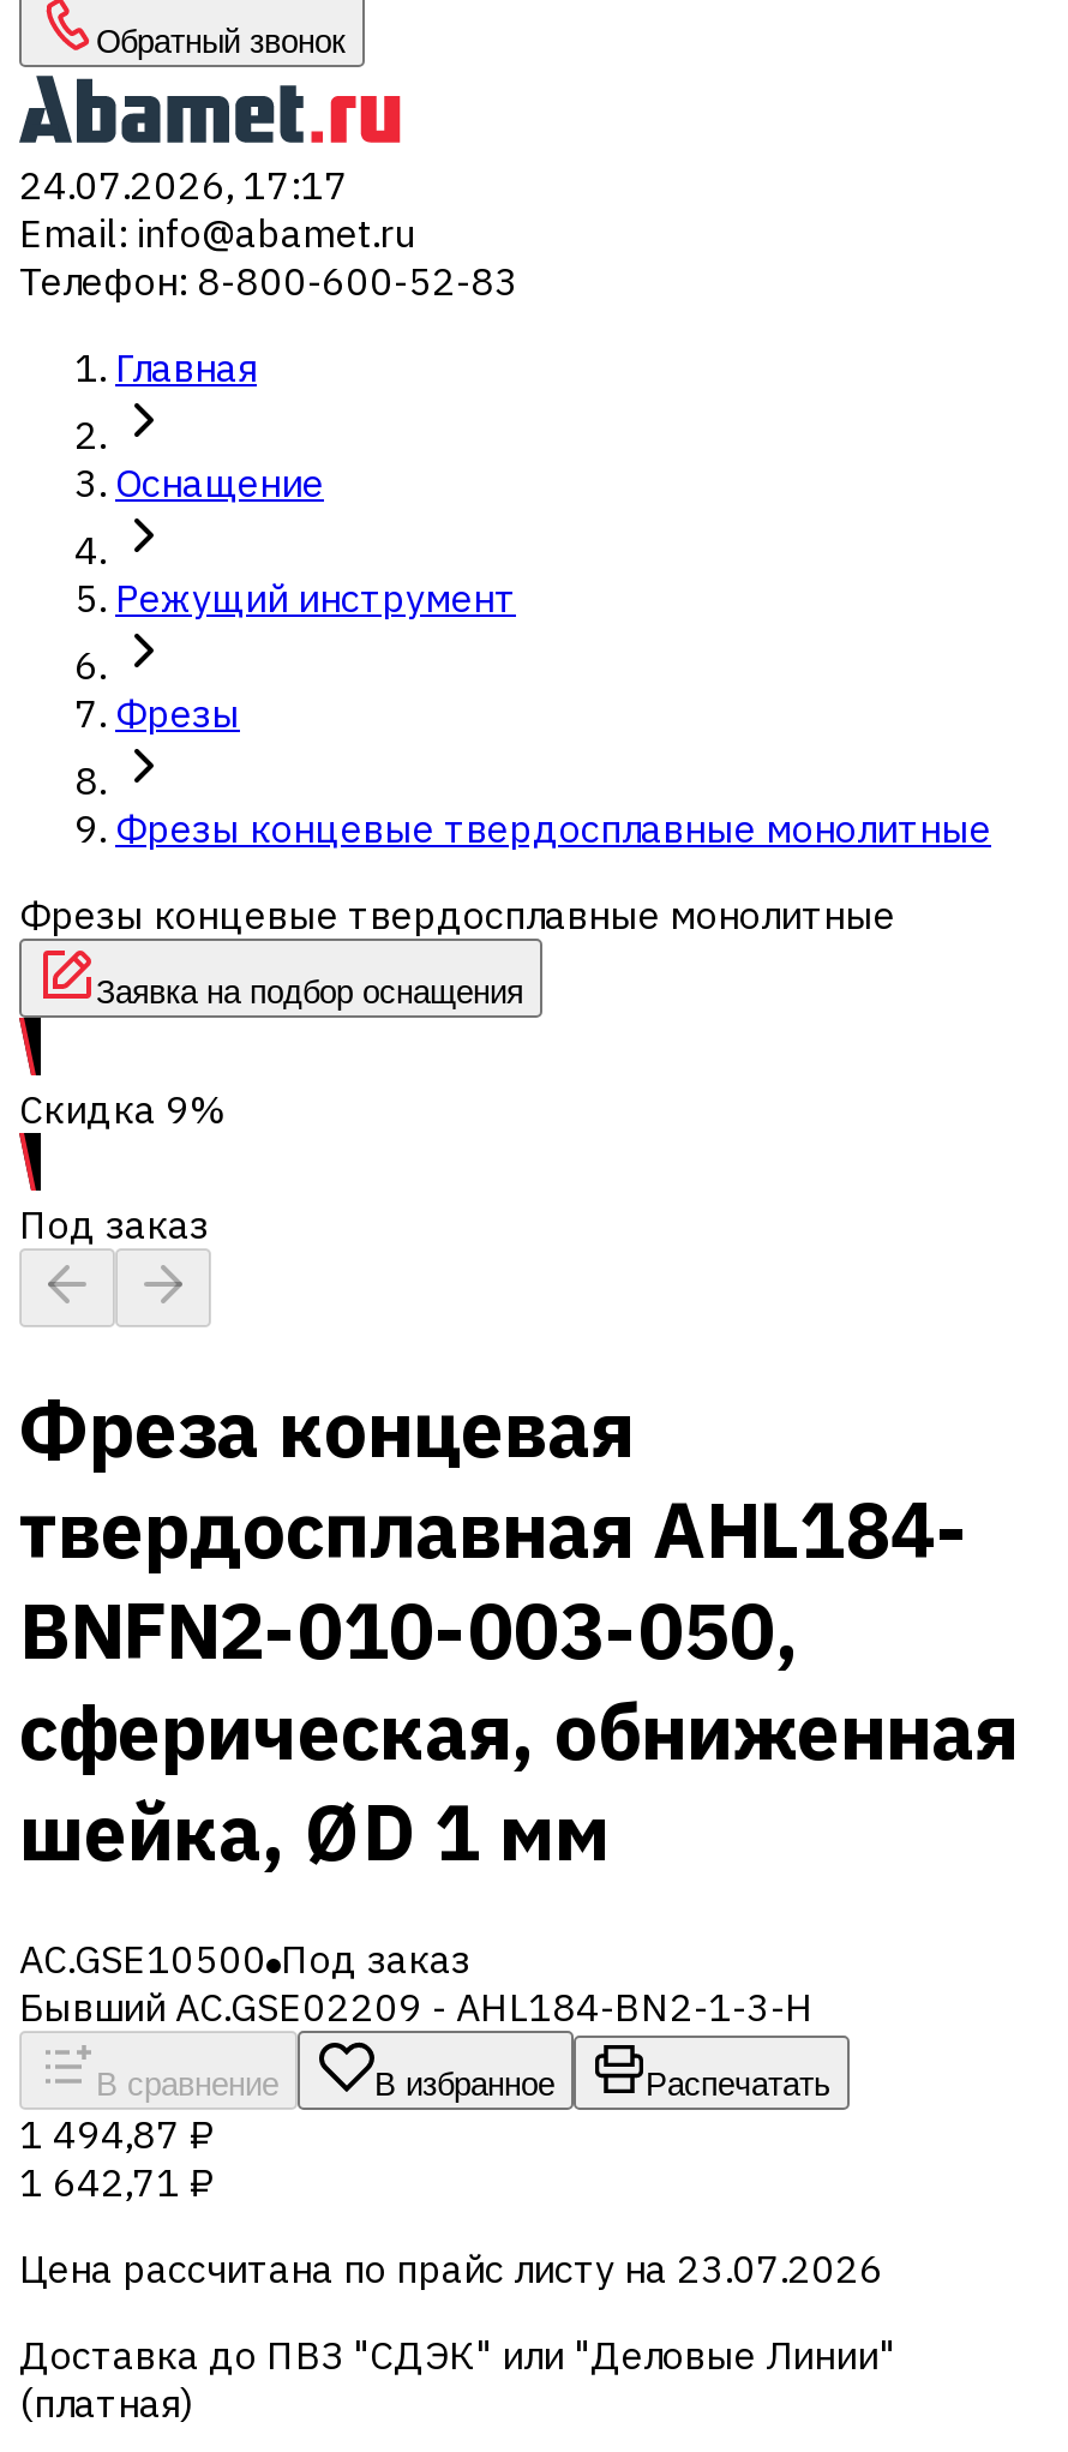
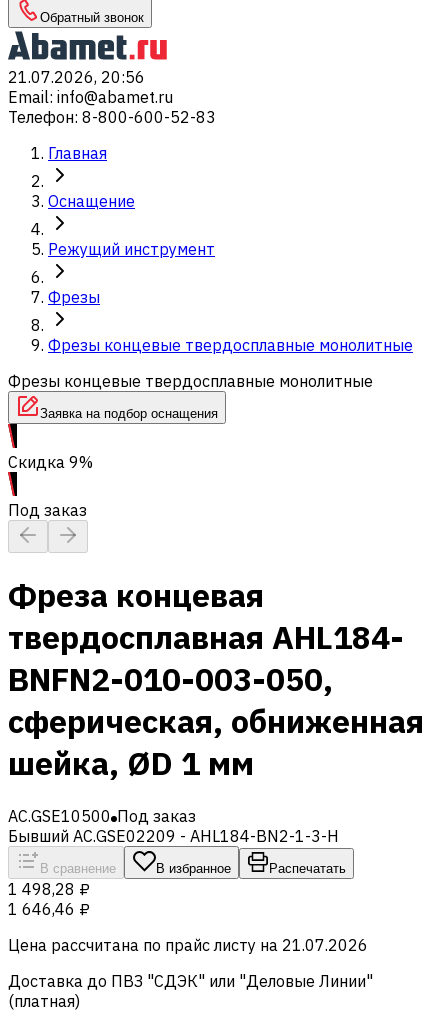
[19,161,348,209] 24.07.2026, 17:17 -> [8,67,145,87] 21.07.2026, 20:56
[19,2110,216,2158] 1 494,87 ₽ -> [8,879,90,899] 1 498,28 ₽
[19,2158,216,2206] 1 642,71 ₽ -> [8,899,90,919] 1 646,46 ₽
[19,2244,883,2292] Цена рассчитана по прайс листу на 23.07.2026 -> [8,935,368,955] Цена рассчитана по прайс листу на 21.07.2026

